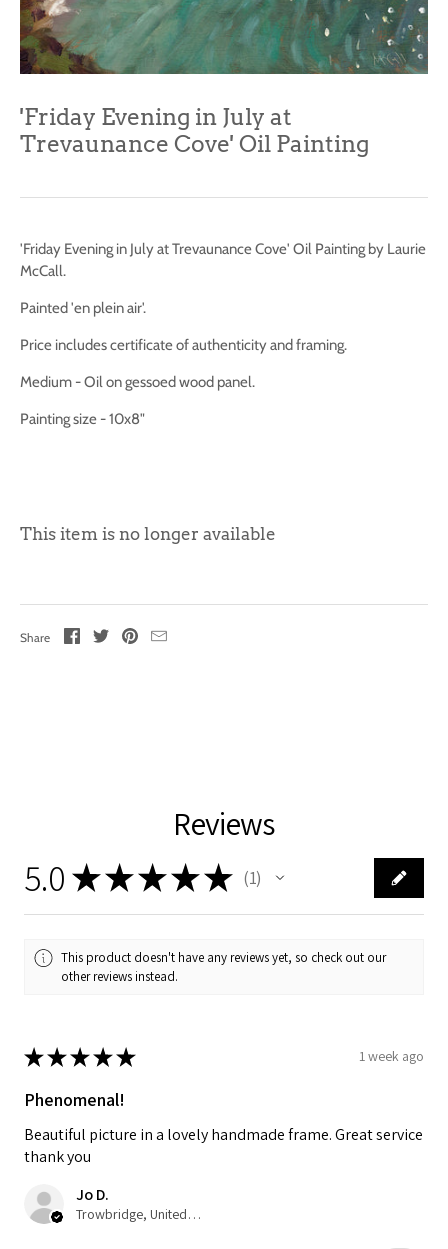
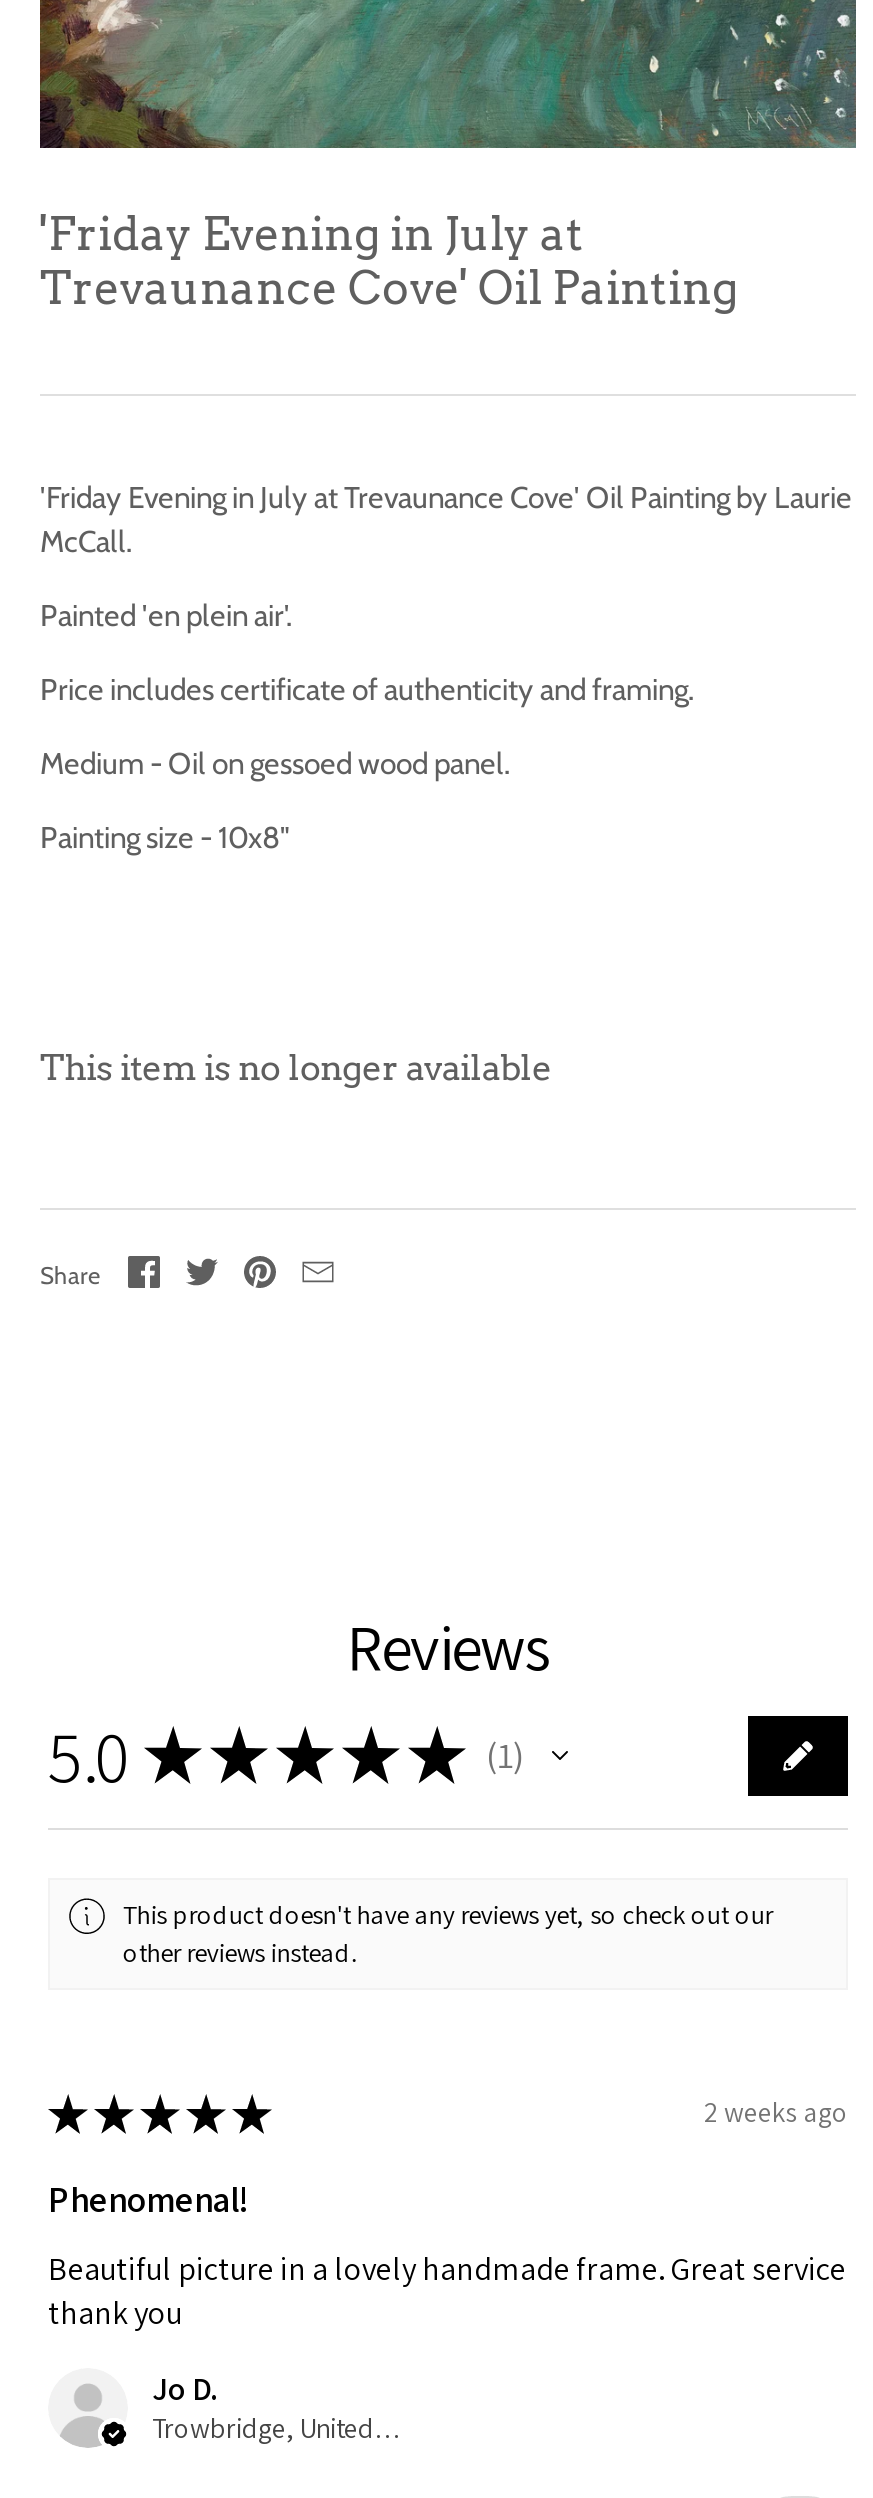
[359,1047,424,1065] 1 week ago -> [704,2094,848,2130] 2 weeks ago

